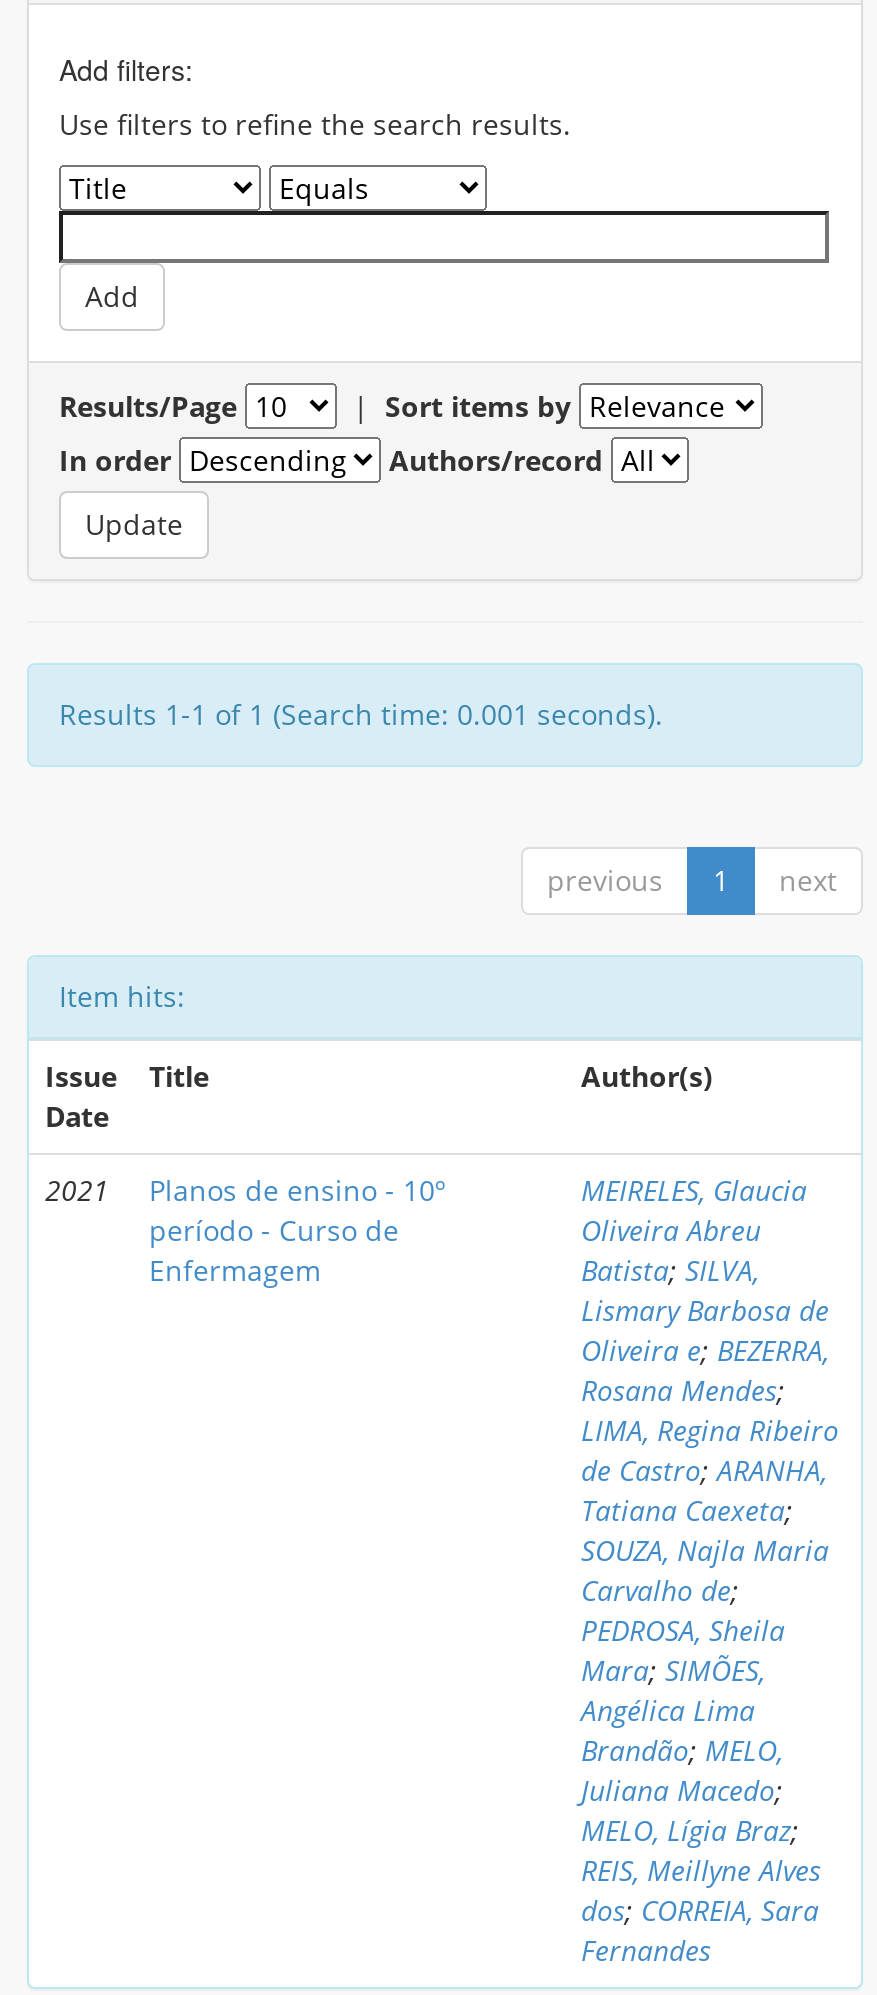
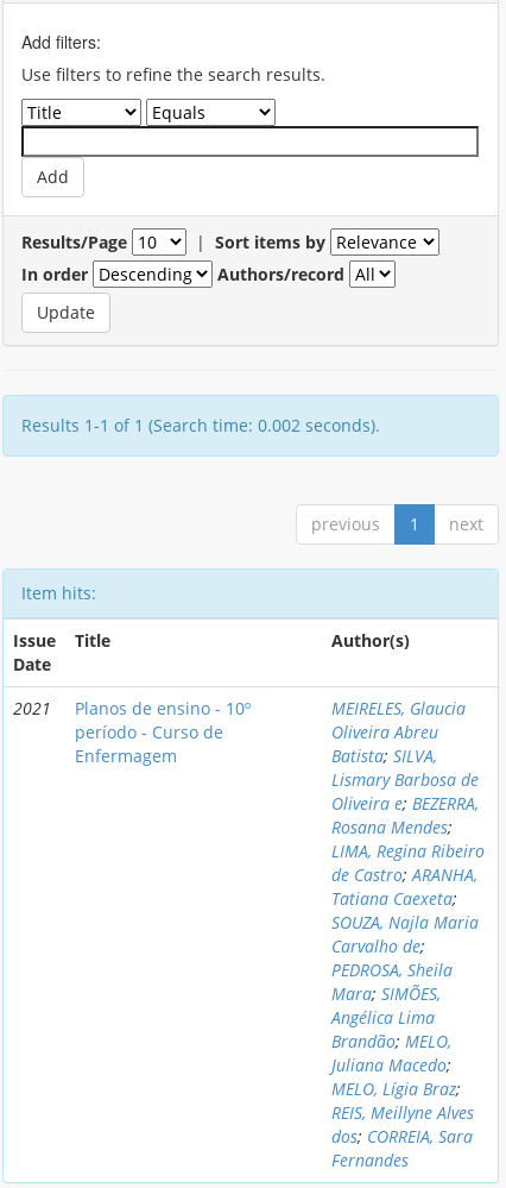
[59,695,663,733] Results 1-1 of 1 (Search time: 0.001 seconds). -> [21,414,380,436] Results 1-1 of 1 (Search time: 0.002 seconds).

